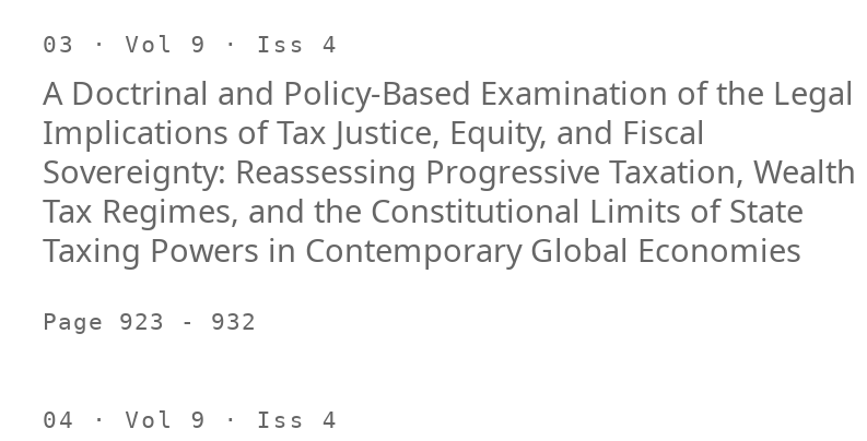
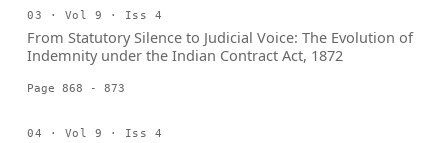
[43,70,856,271] A Doctrinal and Policy-Based Examination of the Legal | Implications of Tax Justice, Equity, and Fiscal | Sovereignty: Reassessing Progressive Taxation, Wealth | Tax Regimes, and the Constitutional Limits of State | Taxing Powers in Contemporary Global Economies -> [27,27,413,65] From Statutory Silence to Judicial Voice: The Evolution of | Indemnity under the Indian Contract Act, 1872
[43,308,257,334] Page 923 - 932 -> [27,82,125,94] Page 868 - 873

